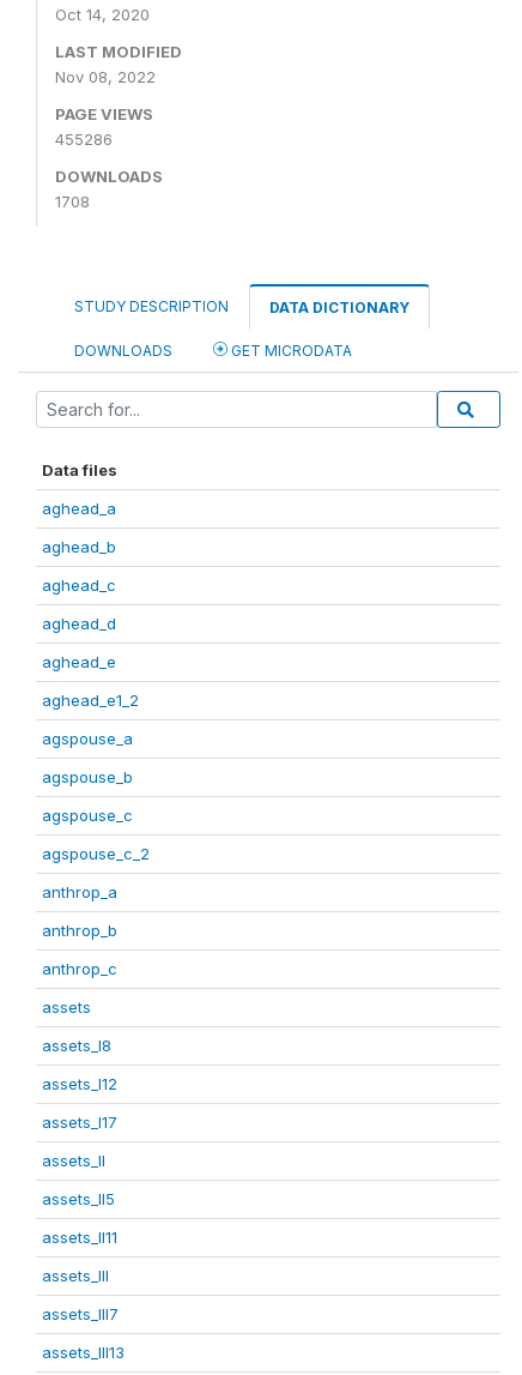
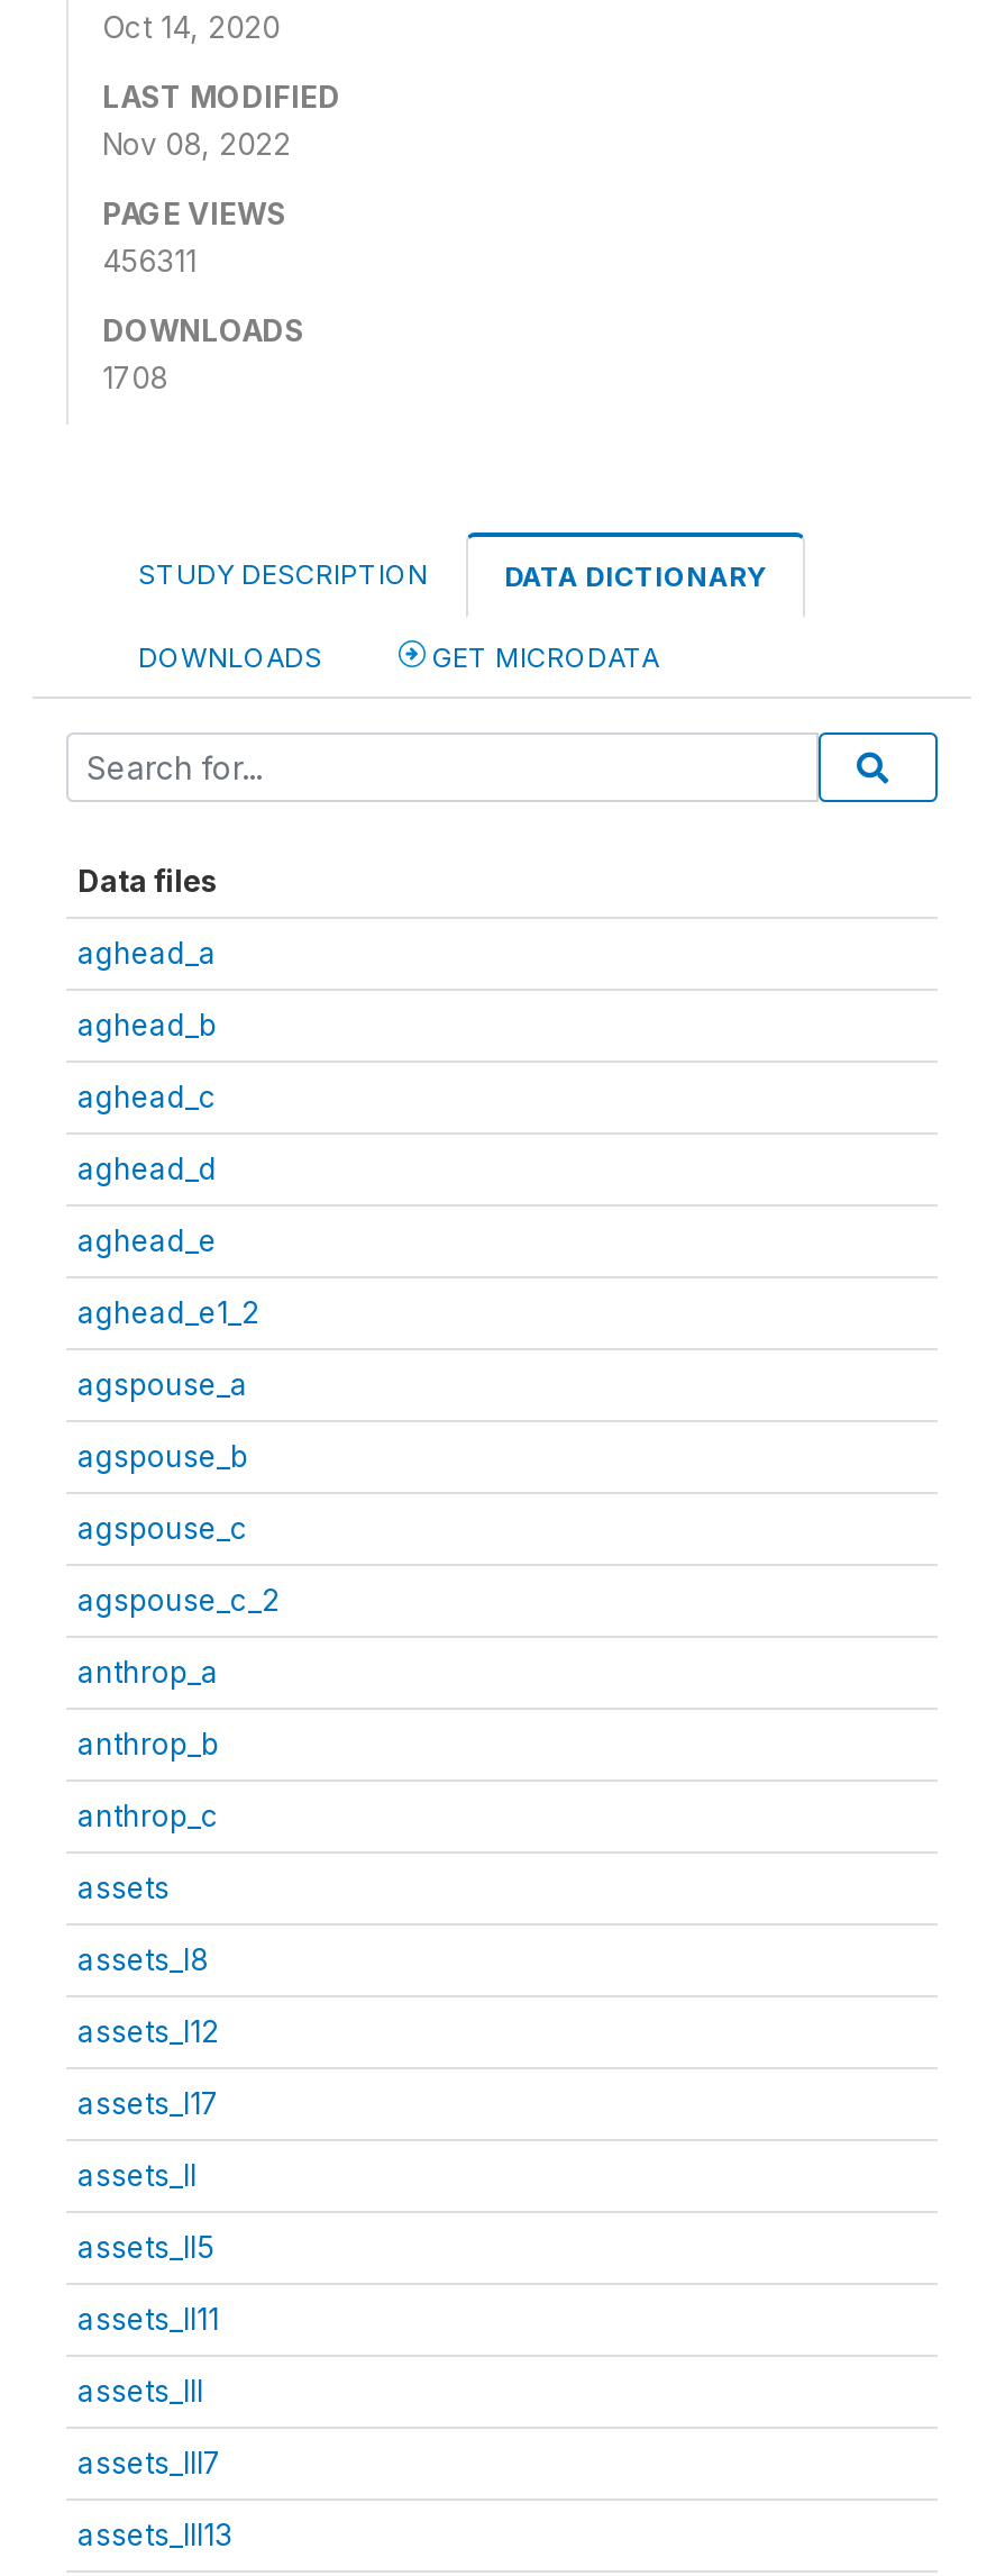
[55,129,113,149] 455286 -> [102,243,197,279] 456311

